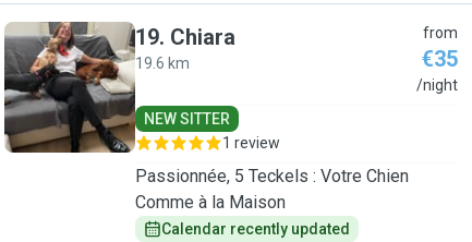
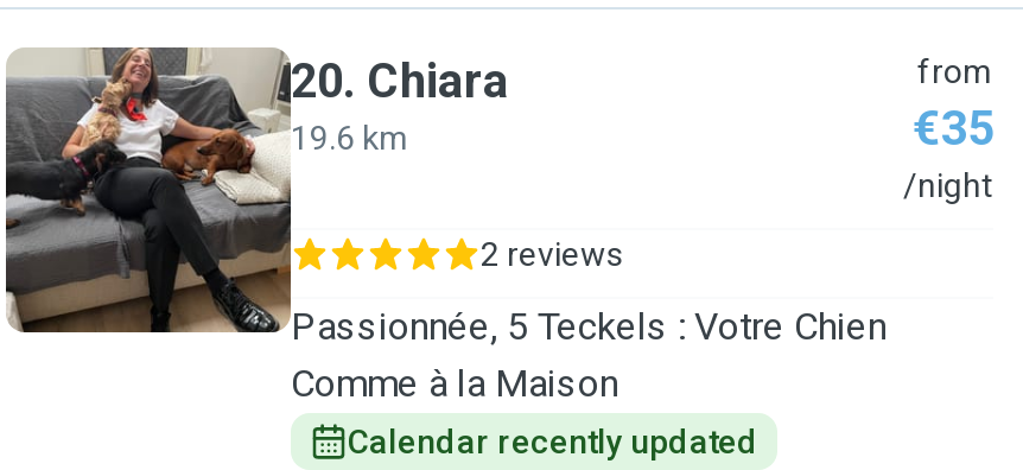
[135,24,235,50] 19. Chiara -> [291,52,509,109] 20. Chiara
[144,110,280,152] NEW SITTER | 1 review -> [481,235,623,273] 2 reviews

